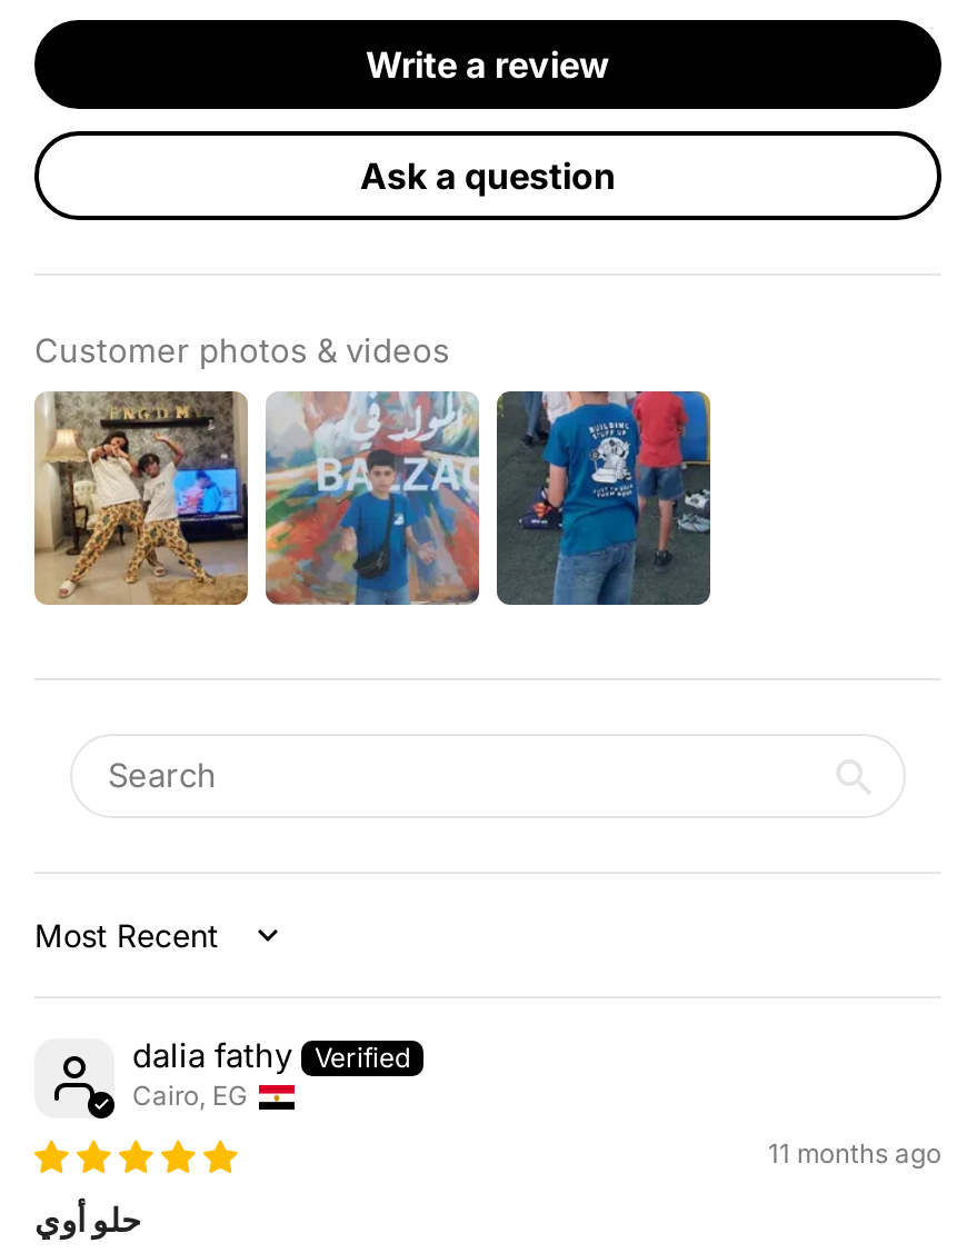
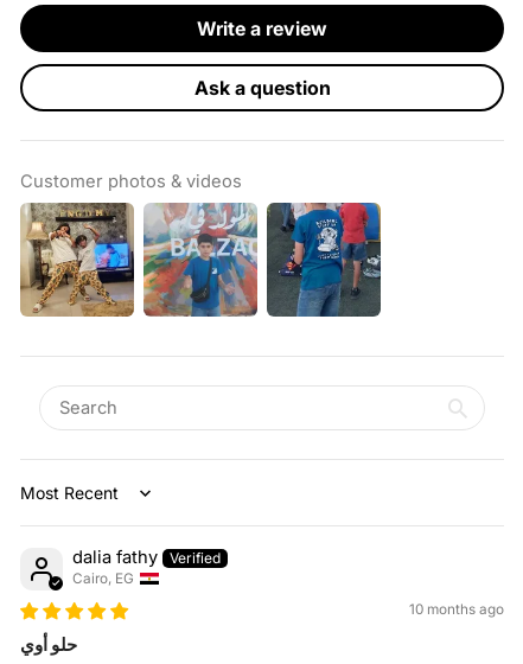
[768,1139,941,1170] 11 months ago -> [409,601,504,618] 10 months ago

